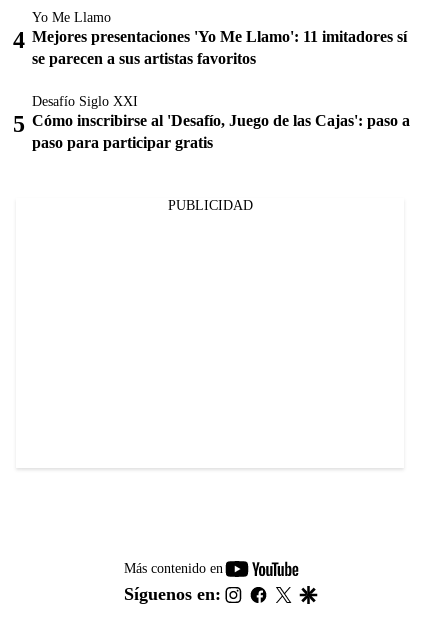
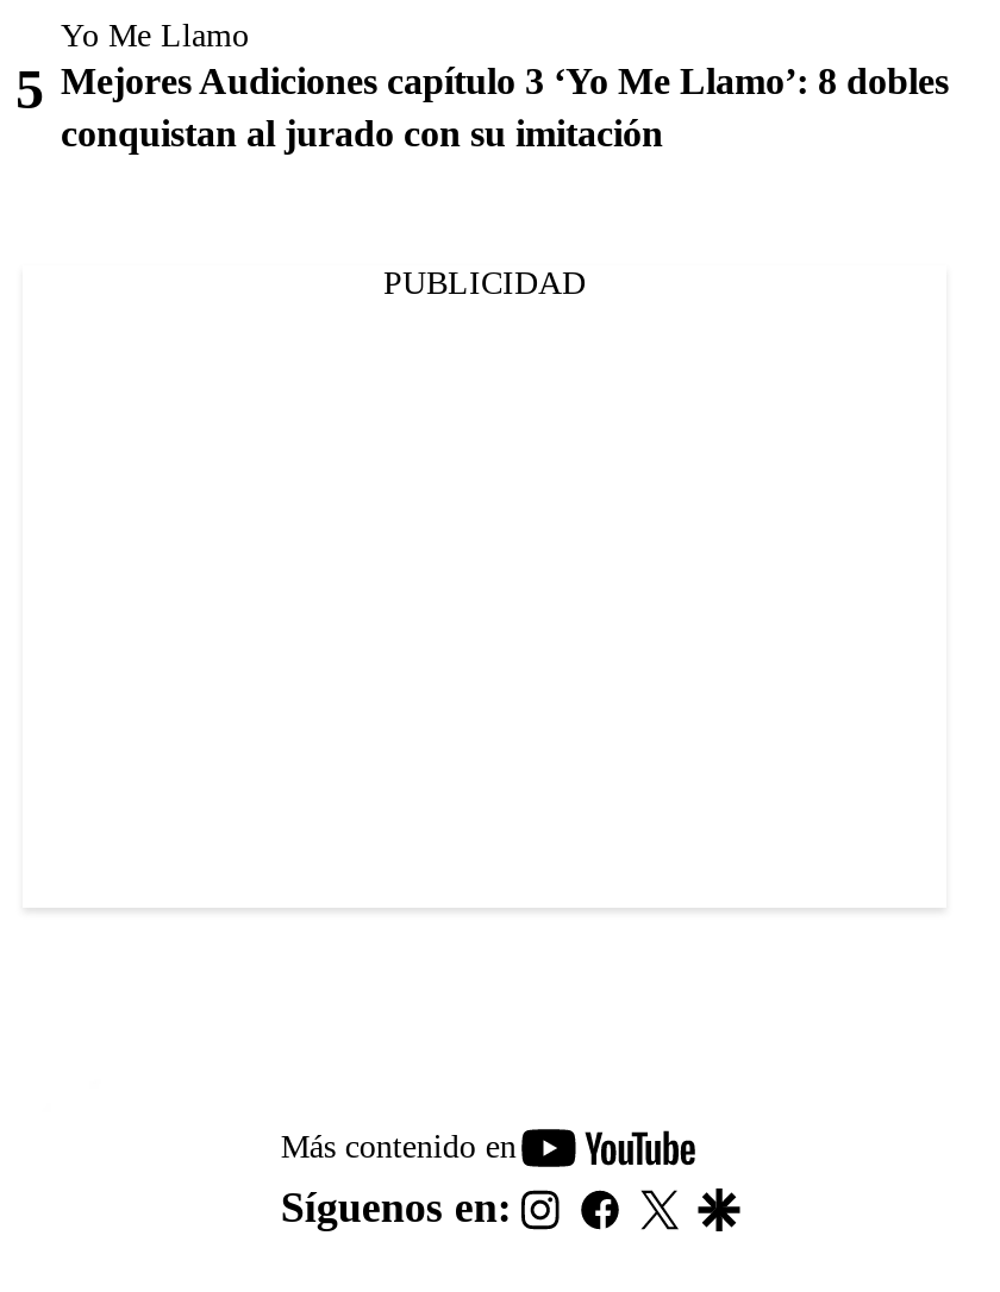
[32,28,410,151] Mejores presentaciones 'Yo Me Llamo': 11 imitadores sí | se parecen a sus artistas favoritos | Desafío Siglo XXI | Cómo inscribirse al 'Desafío, Juego de las Cajas': paso a | paso para participar gratis -> [61,61,949,153] Mejores Audiciones capítulo 3 ‘Yo Me Llamo’: 8 dobles | conquistan al jurado con su imitación

